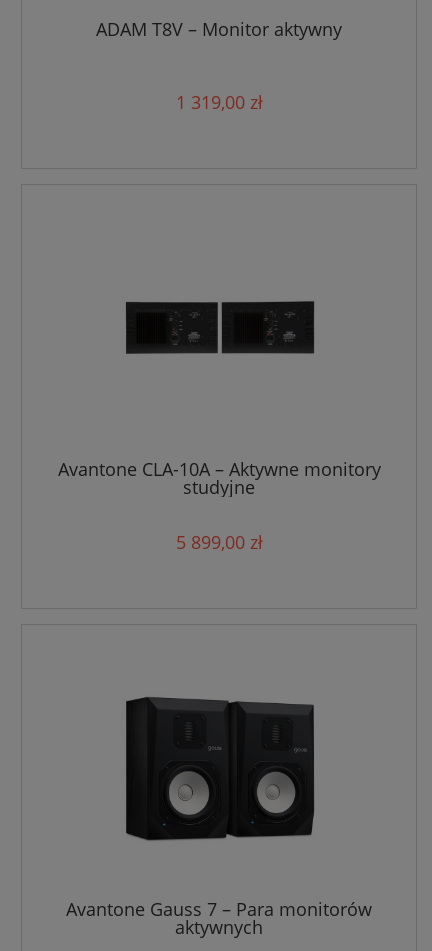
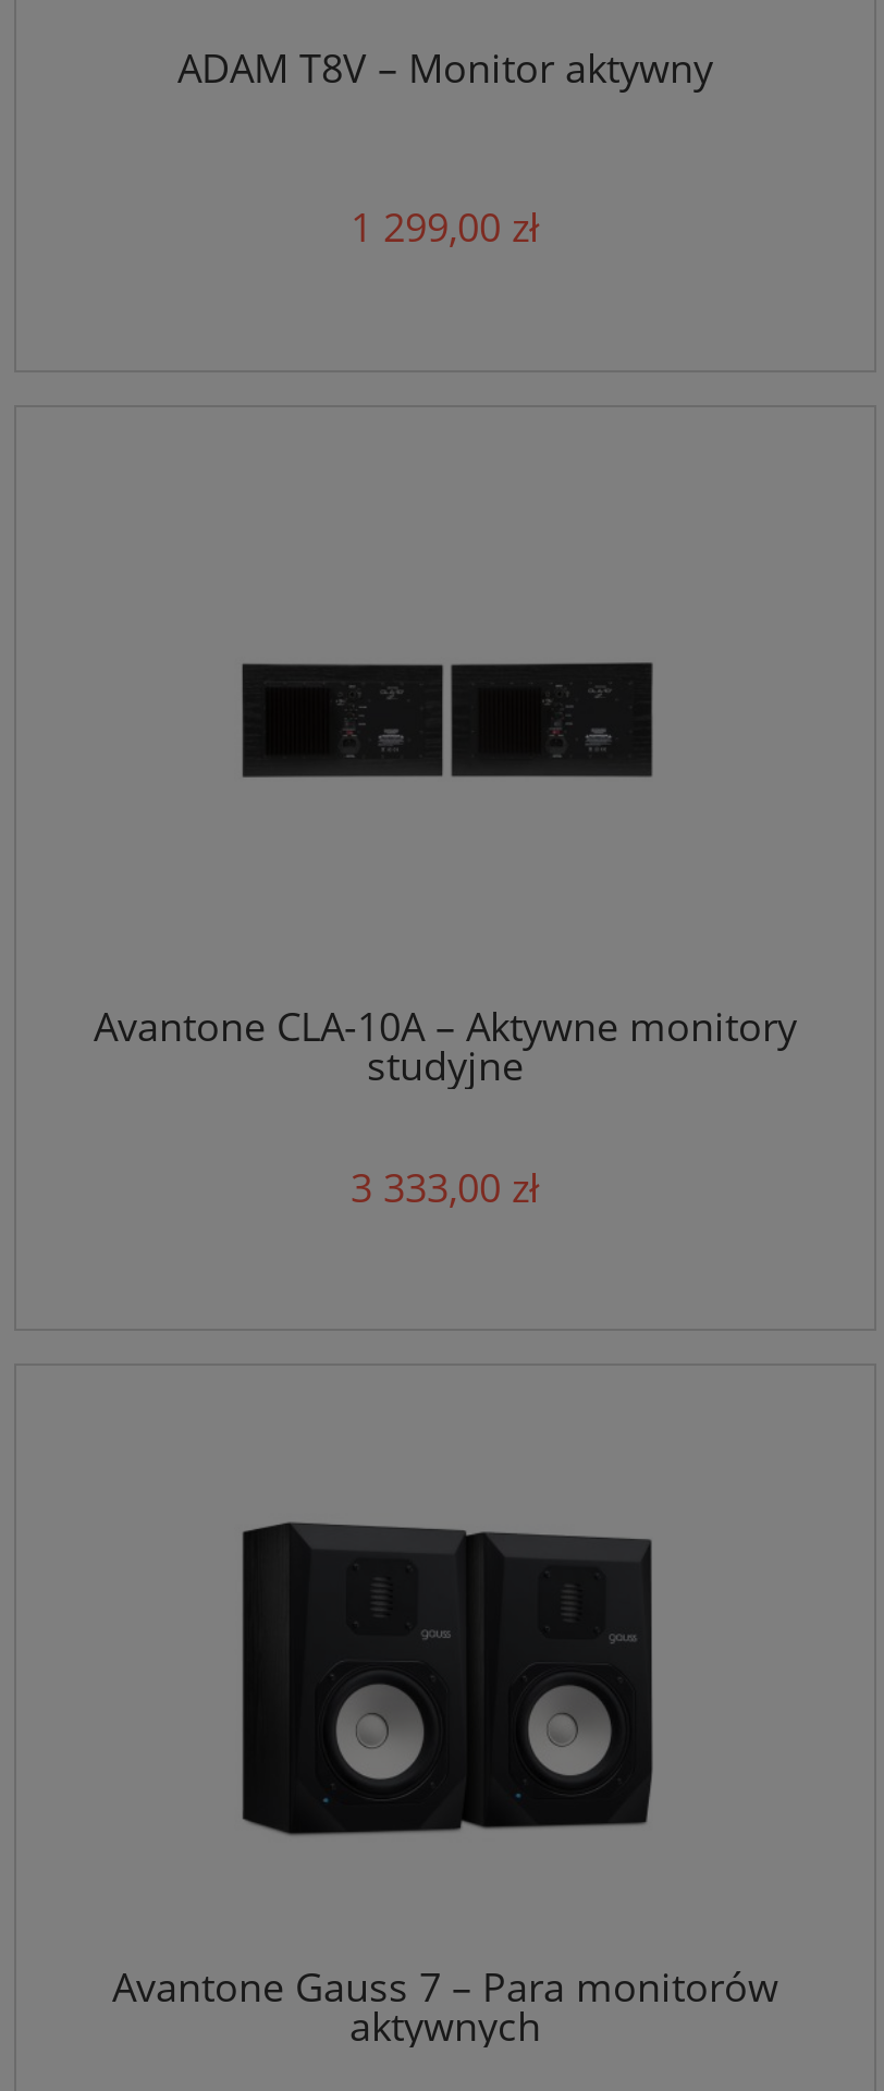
[175,90,262,114] 1 319,00 zł -> [351,201,540,254] 1 299,00 zł
[175,530,262,554] 5 899,00 zł -> [351,1160,540,1213] 3 333,00 zł

